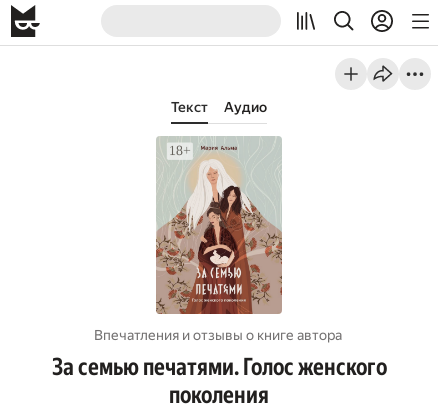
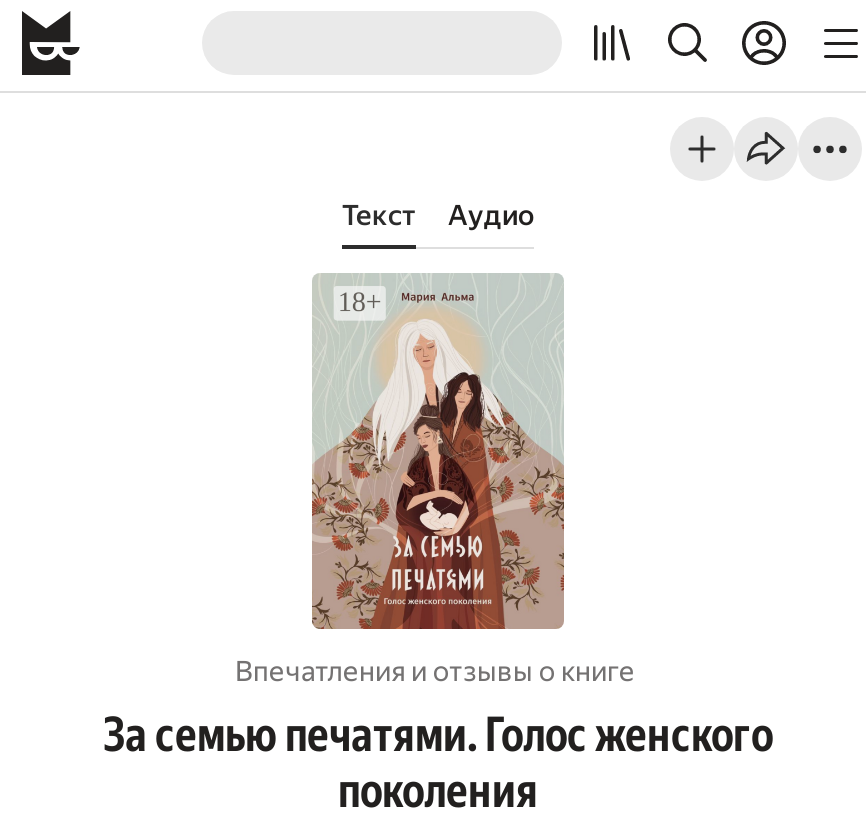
[93,327,341,343] Впечатления и отзывы о книге автора -> [235,655,635,687] Впечатления и отзывы о книге

